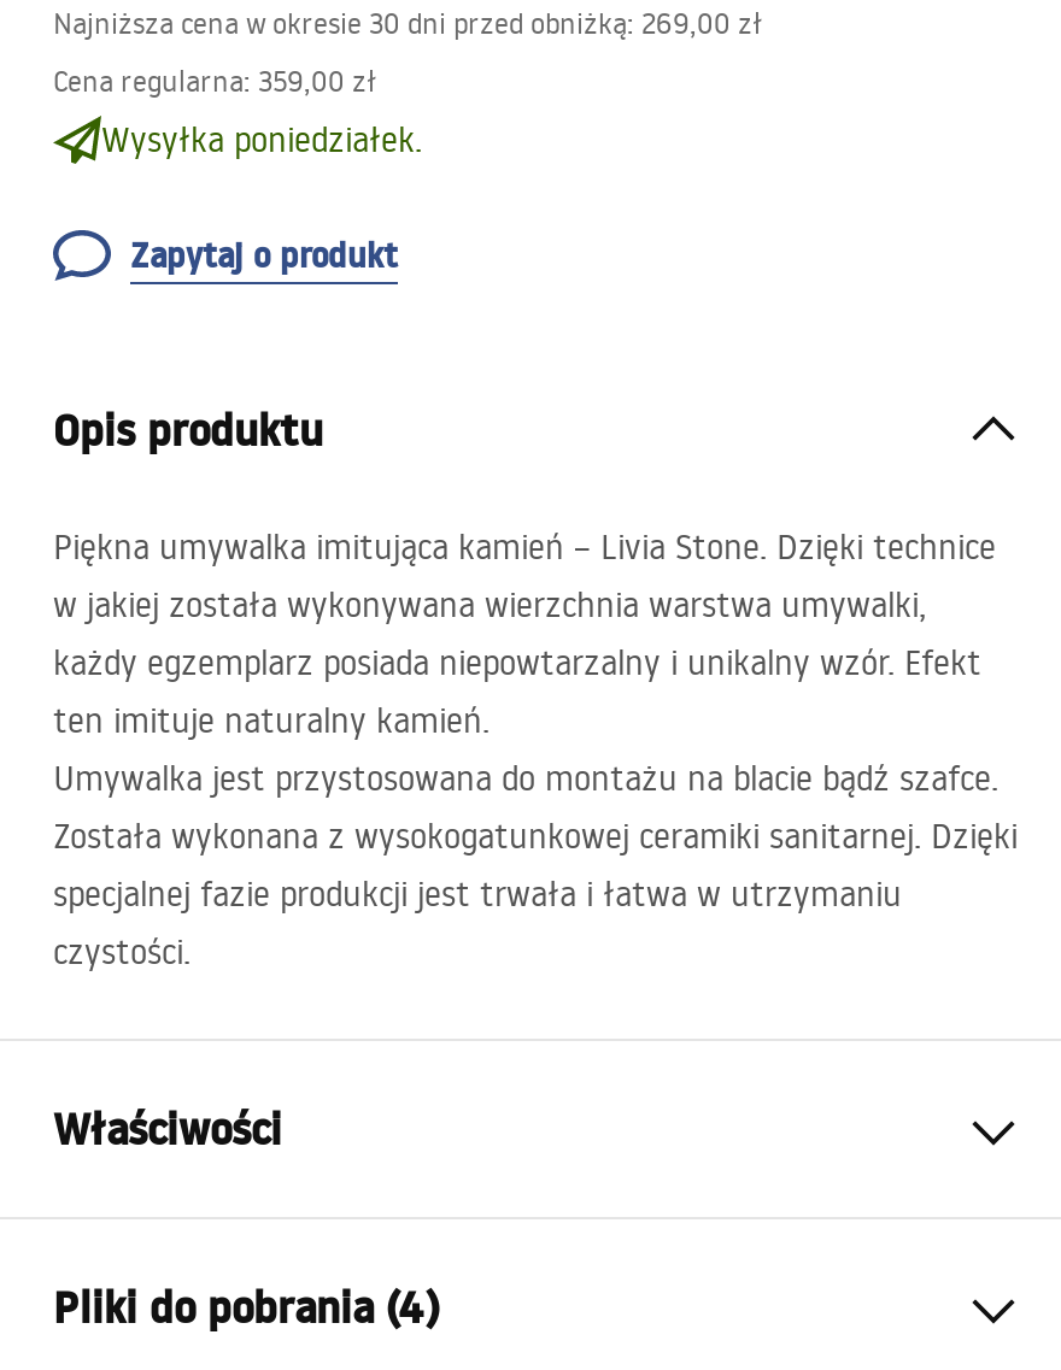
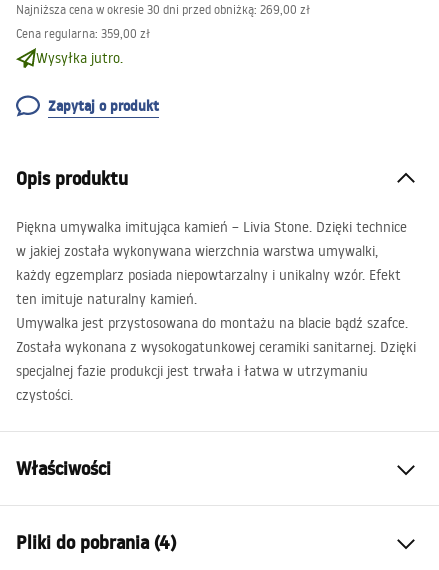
[101,118,422,161] Wysyłka poniedziałek. -> [36,49,123,67] Wysyłka jutro.

